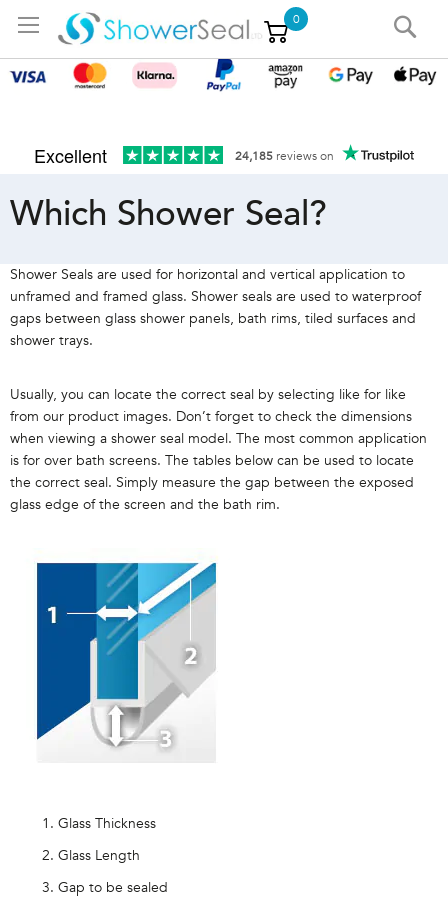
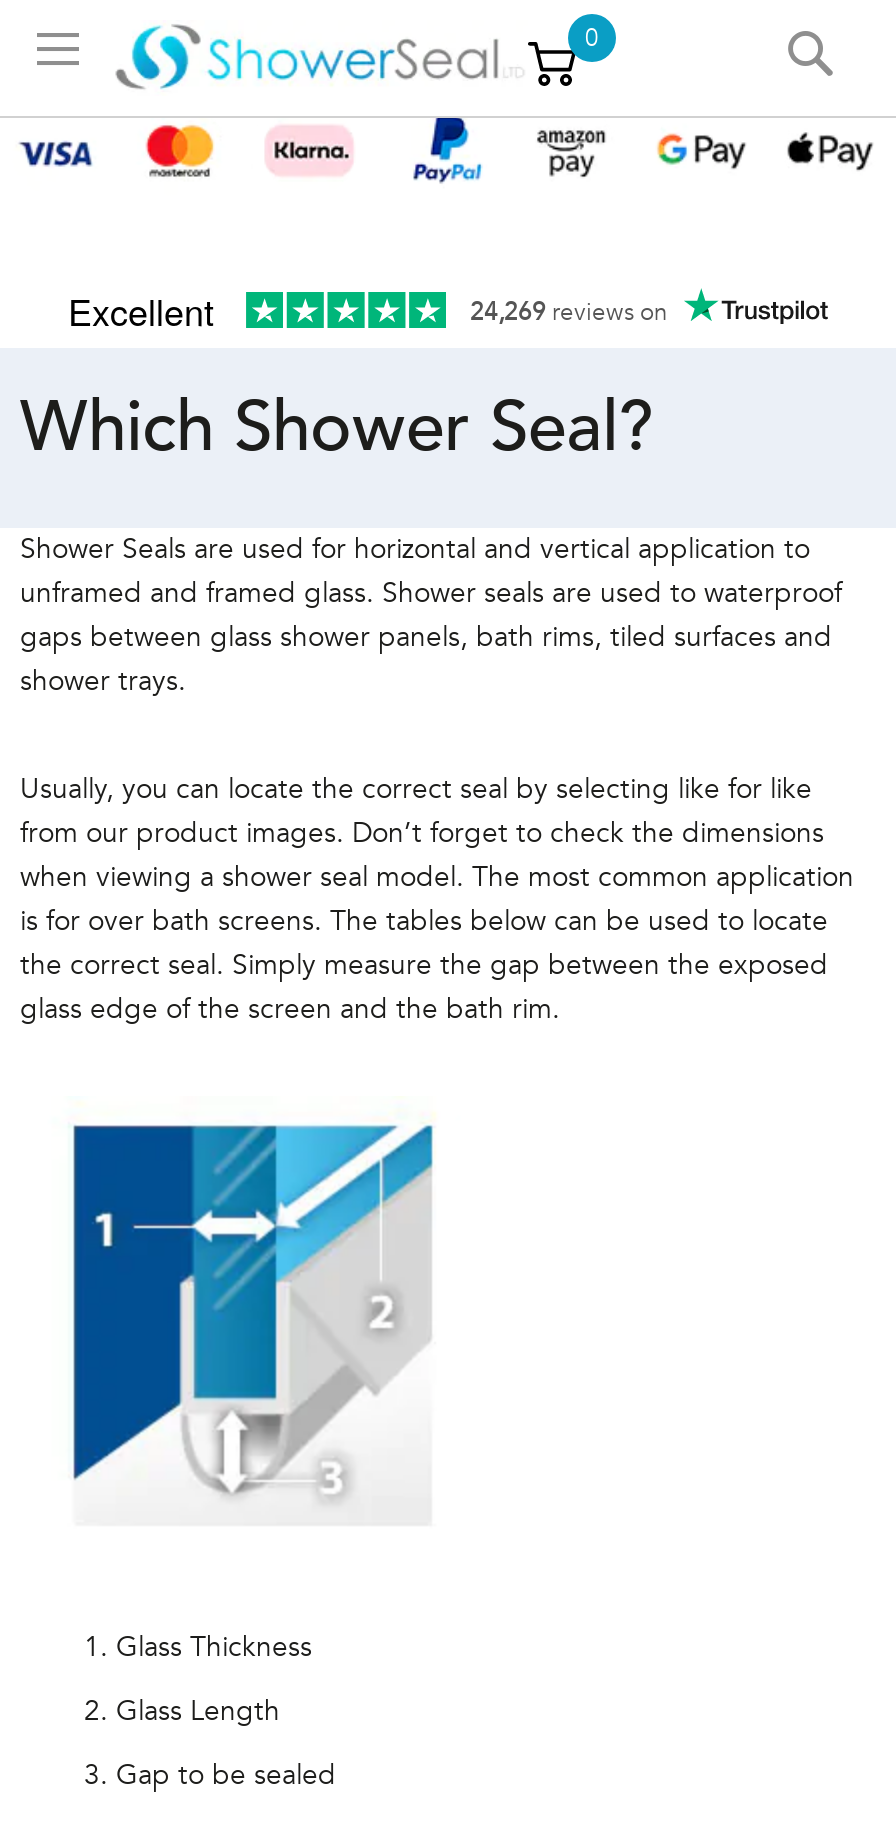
[235,148,334,164] 24,185 reviews on -> [470,296,668,328] 24,269 reviews on

